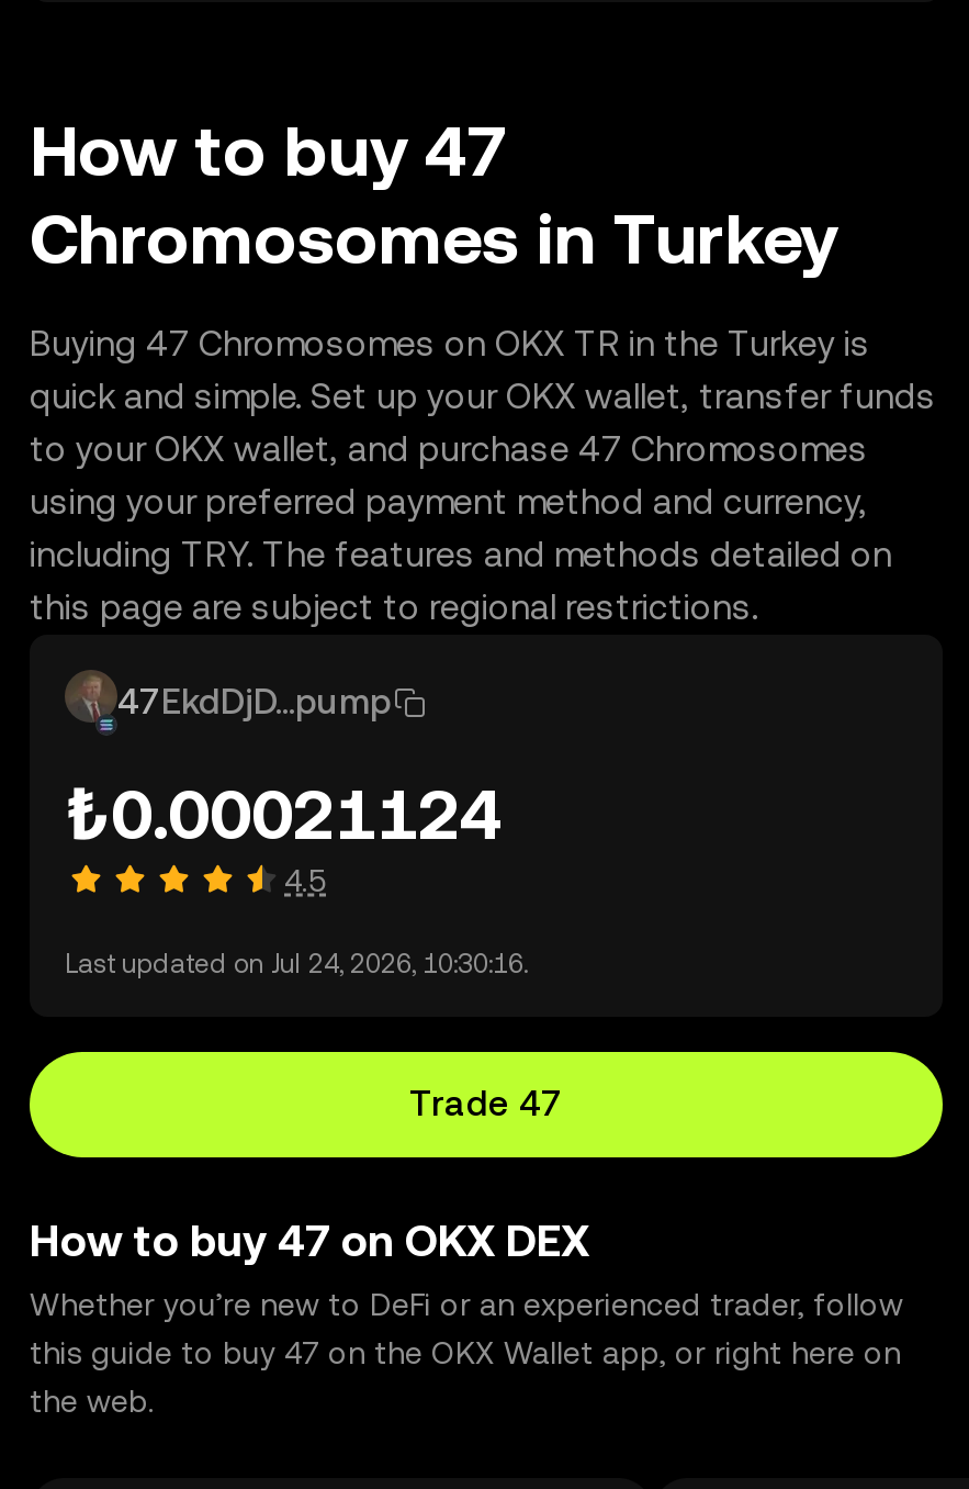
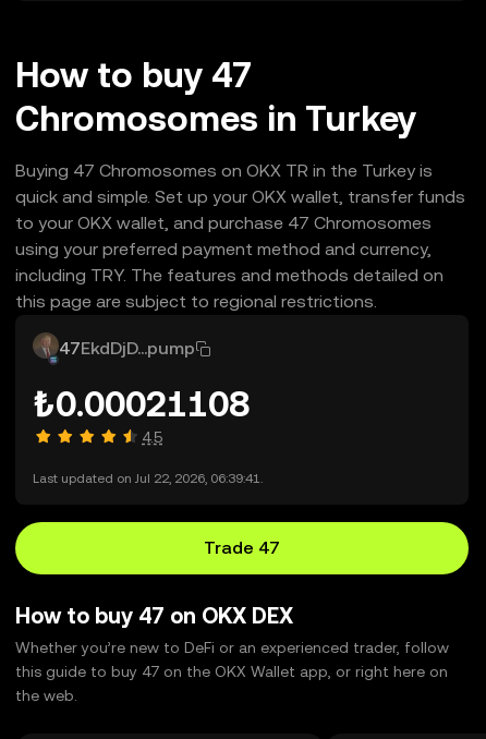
[65,773,502,854] ₺0.00021124 -> [33,384,250,424] ₺0.00021108
[65,949,528,979] Last updated on Jul 24, 2026, 10:30:16. -> [33,471,263,486] Last updated on Jul 22, 2026, 06:39:41.

